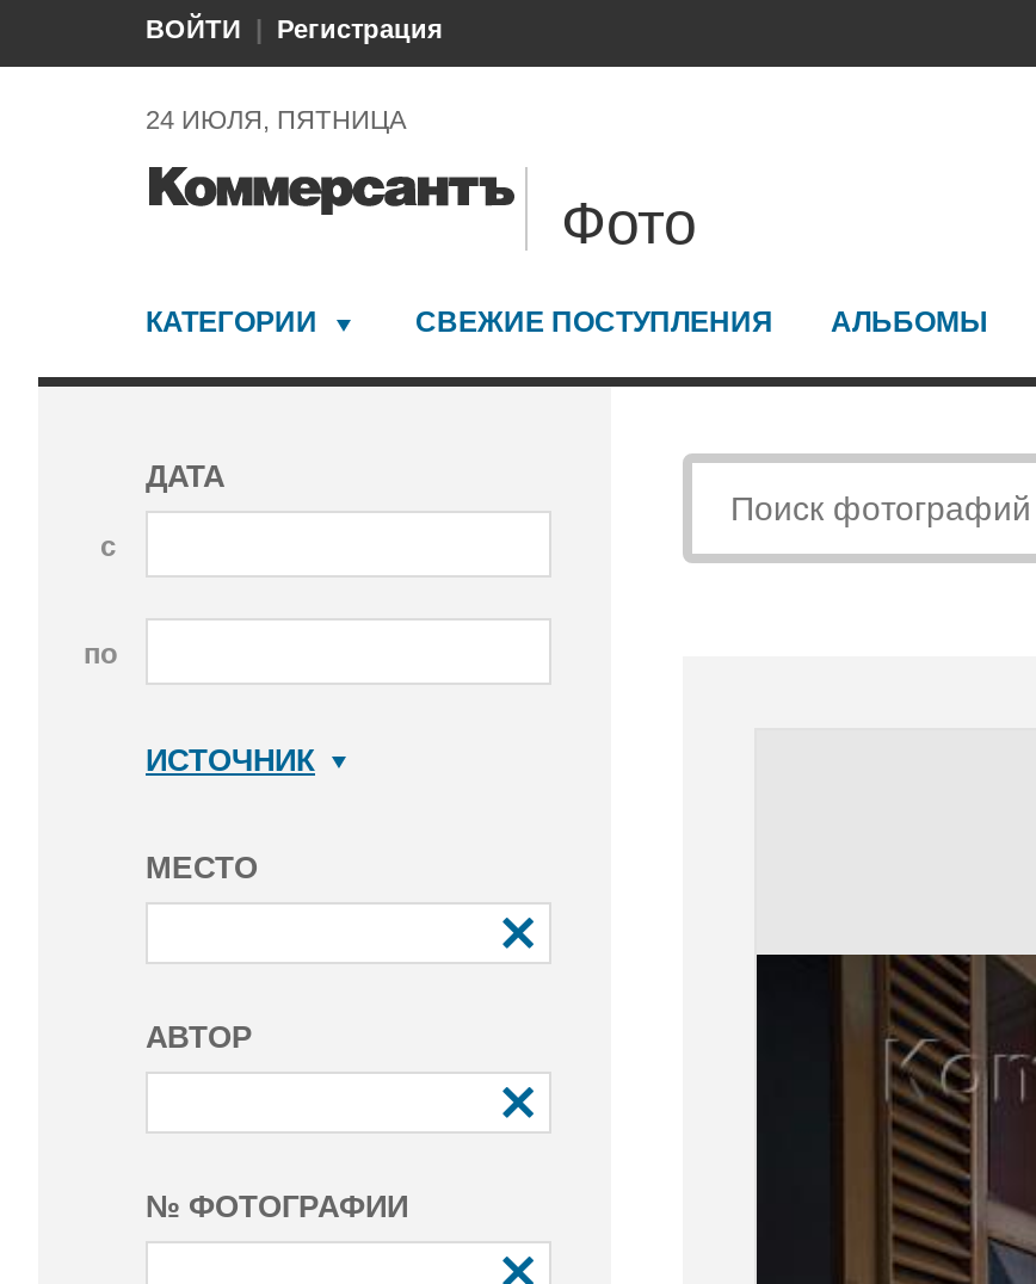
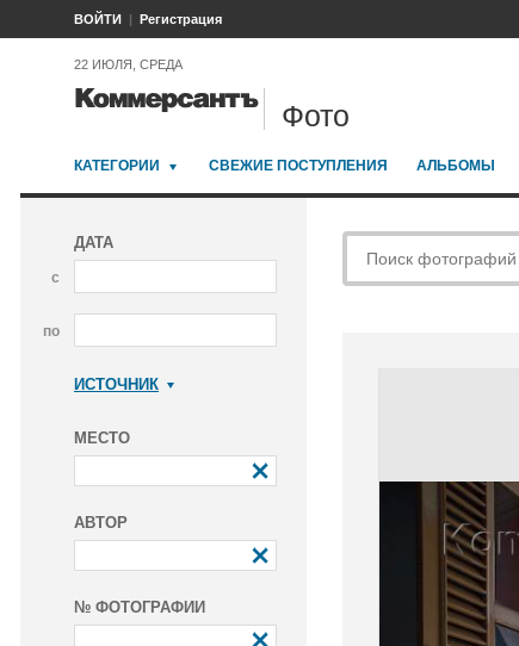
[146,105,406,134] 24 ИЮЛЯ, ПЯТНИЦА -> [74,57,183,72] 22 ИЮЛЯ, СРЕДА

